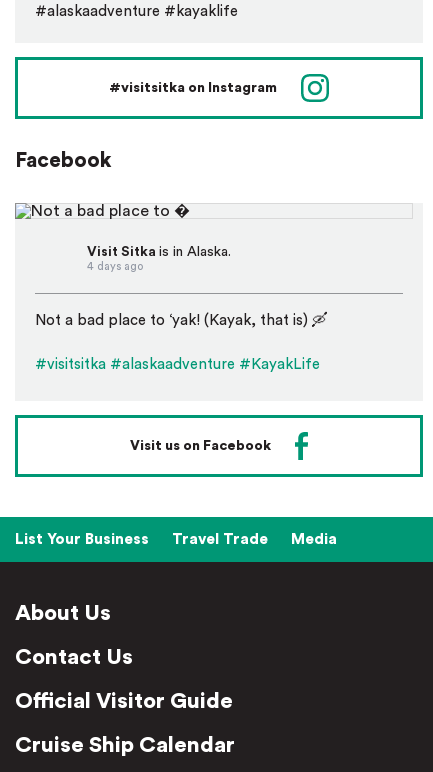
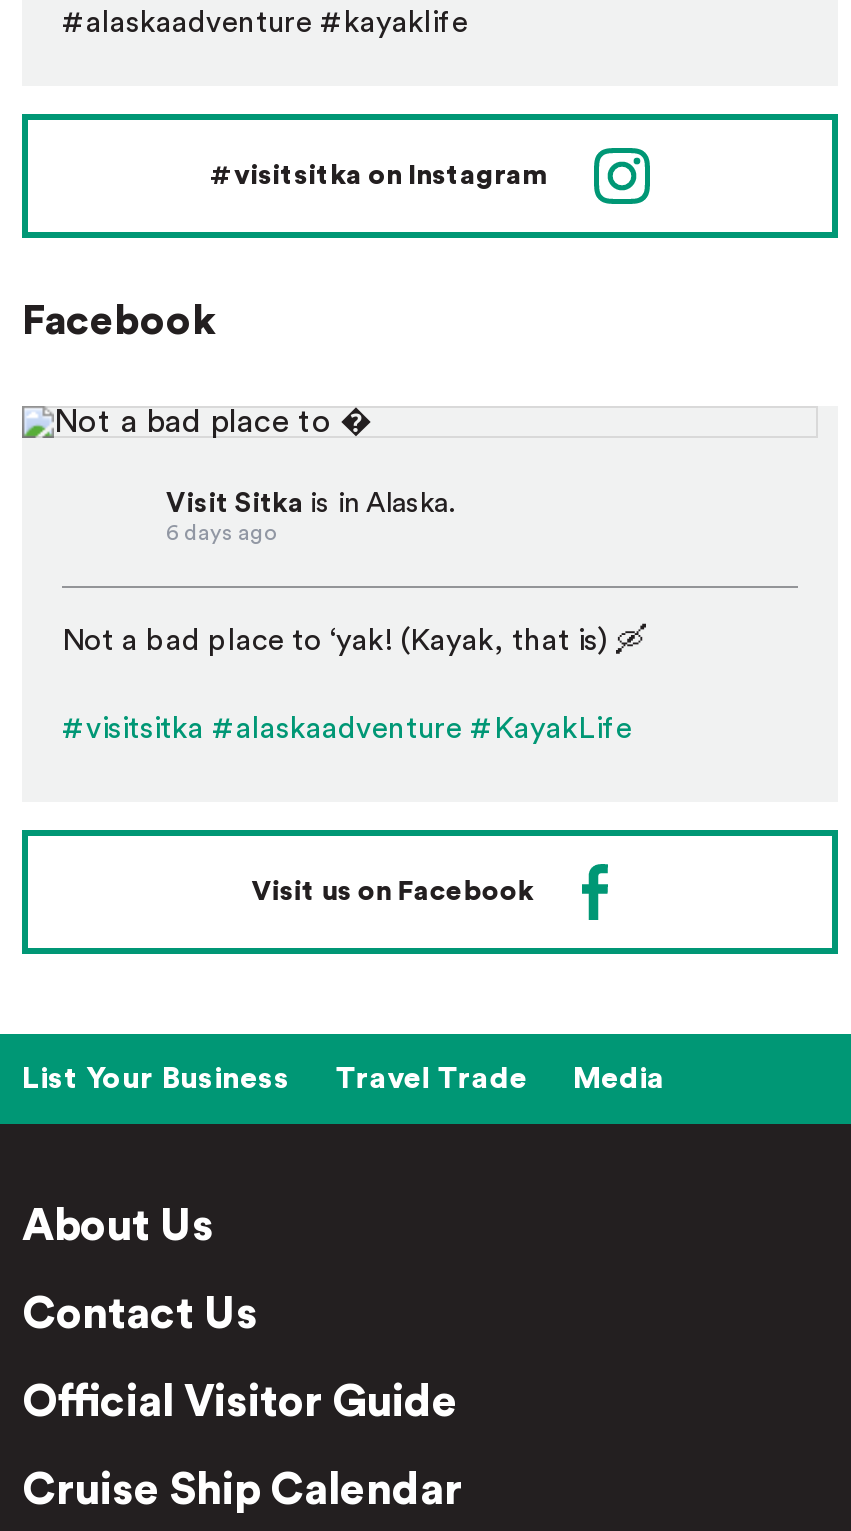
[87,260,143,271] 4 days ago -> [166,521,276,543] 6 days ago

